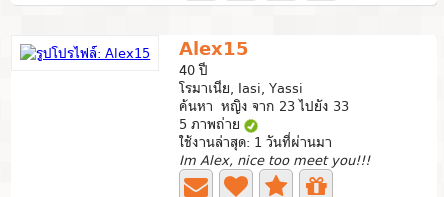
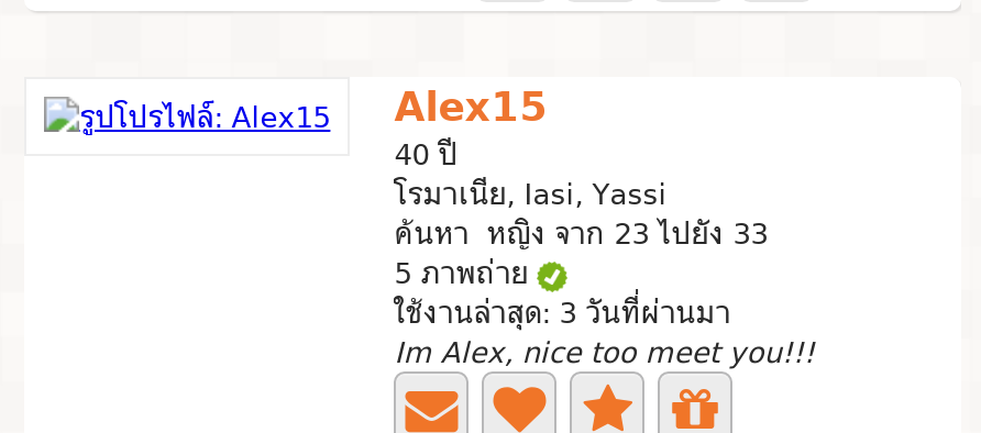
[179,131,332,153] ใช้งานล่าสุด: 1 วันที่ผ่านมา -> [394,288,731,336] ใช้งานล่าสุด: 3 วันที่ผ่านมา

